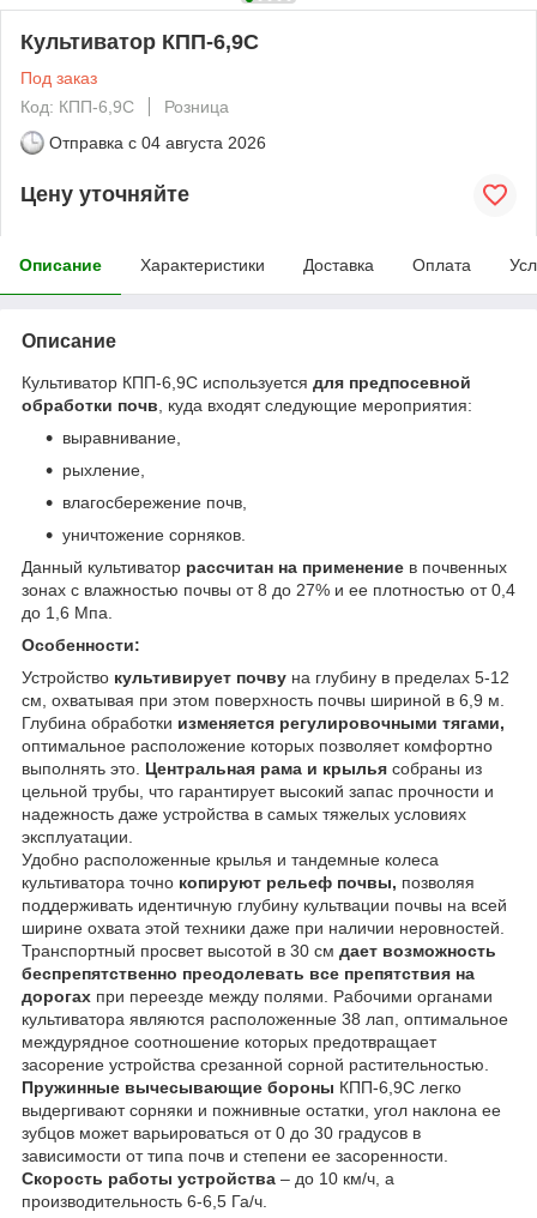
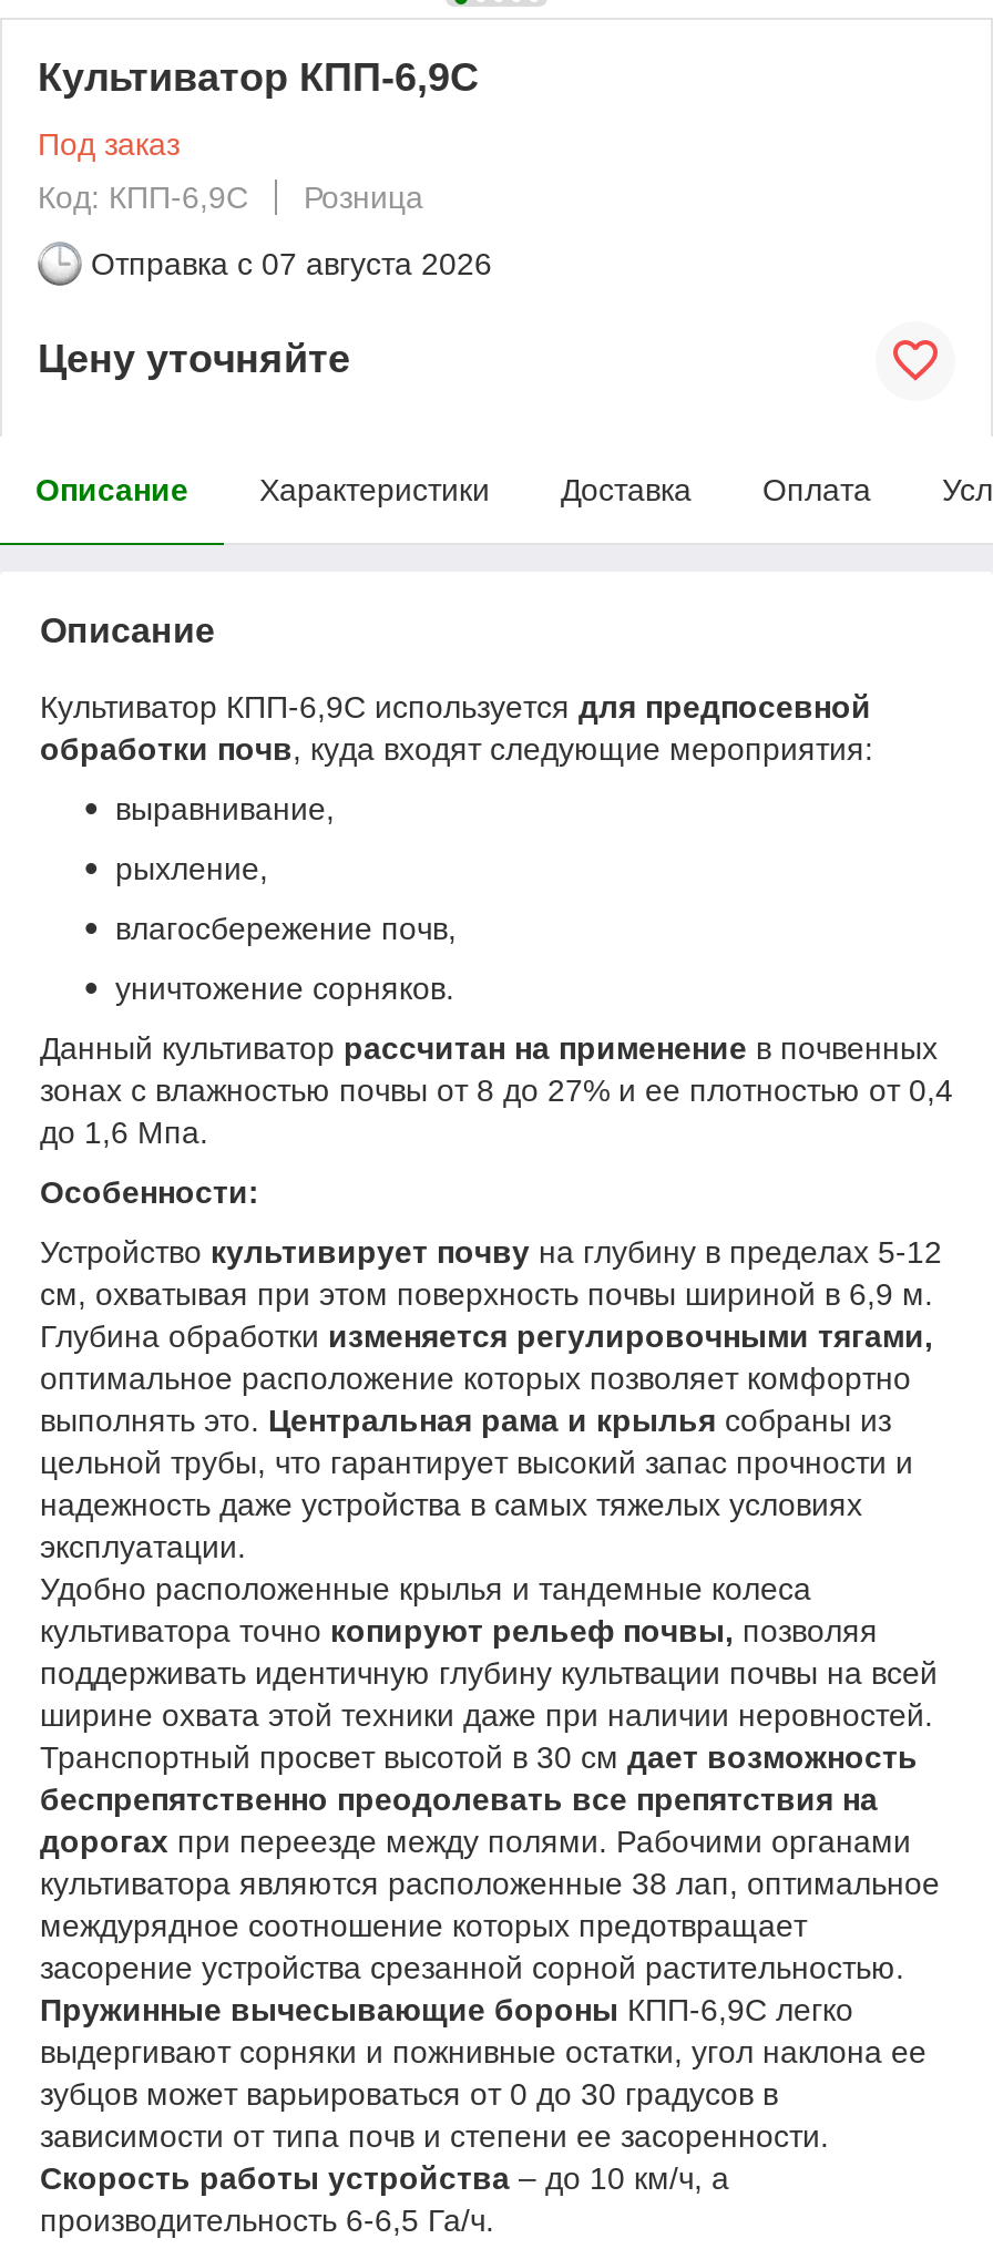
[49,133,266,152] Отправка с 04 августа 2026 -> [91,246,492,281] Отправка с 07 августа 2026

